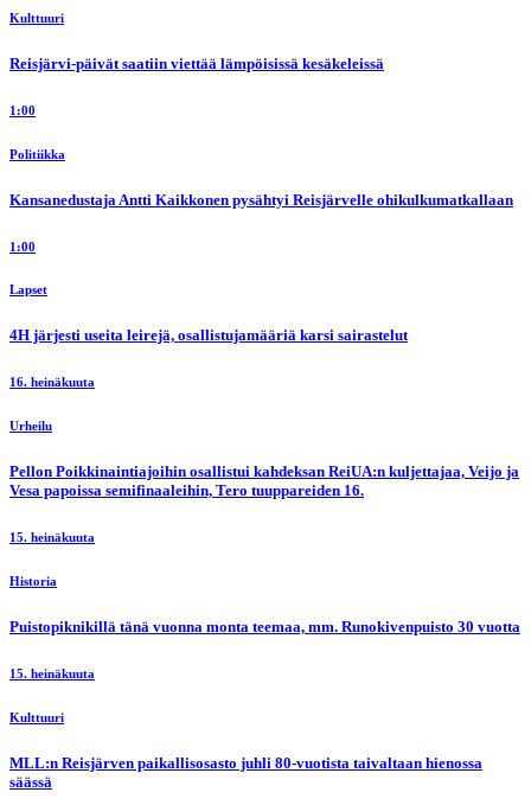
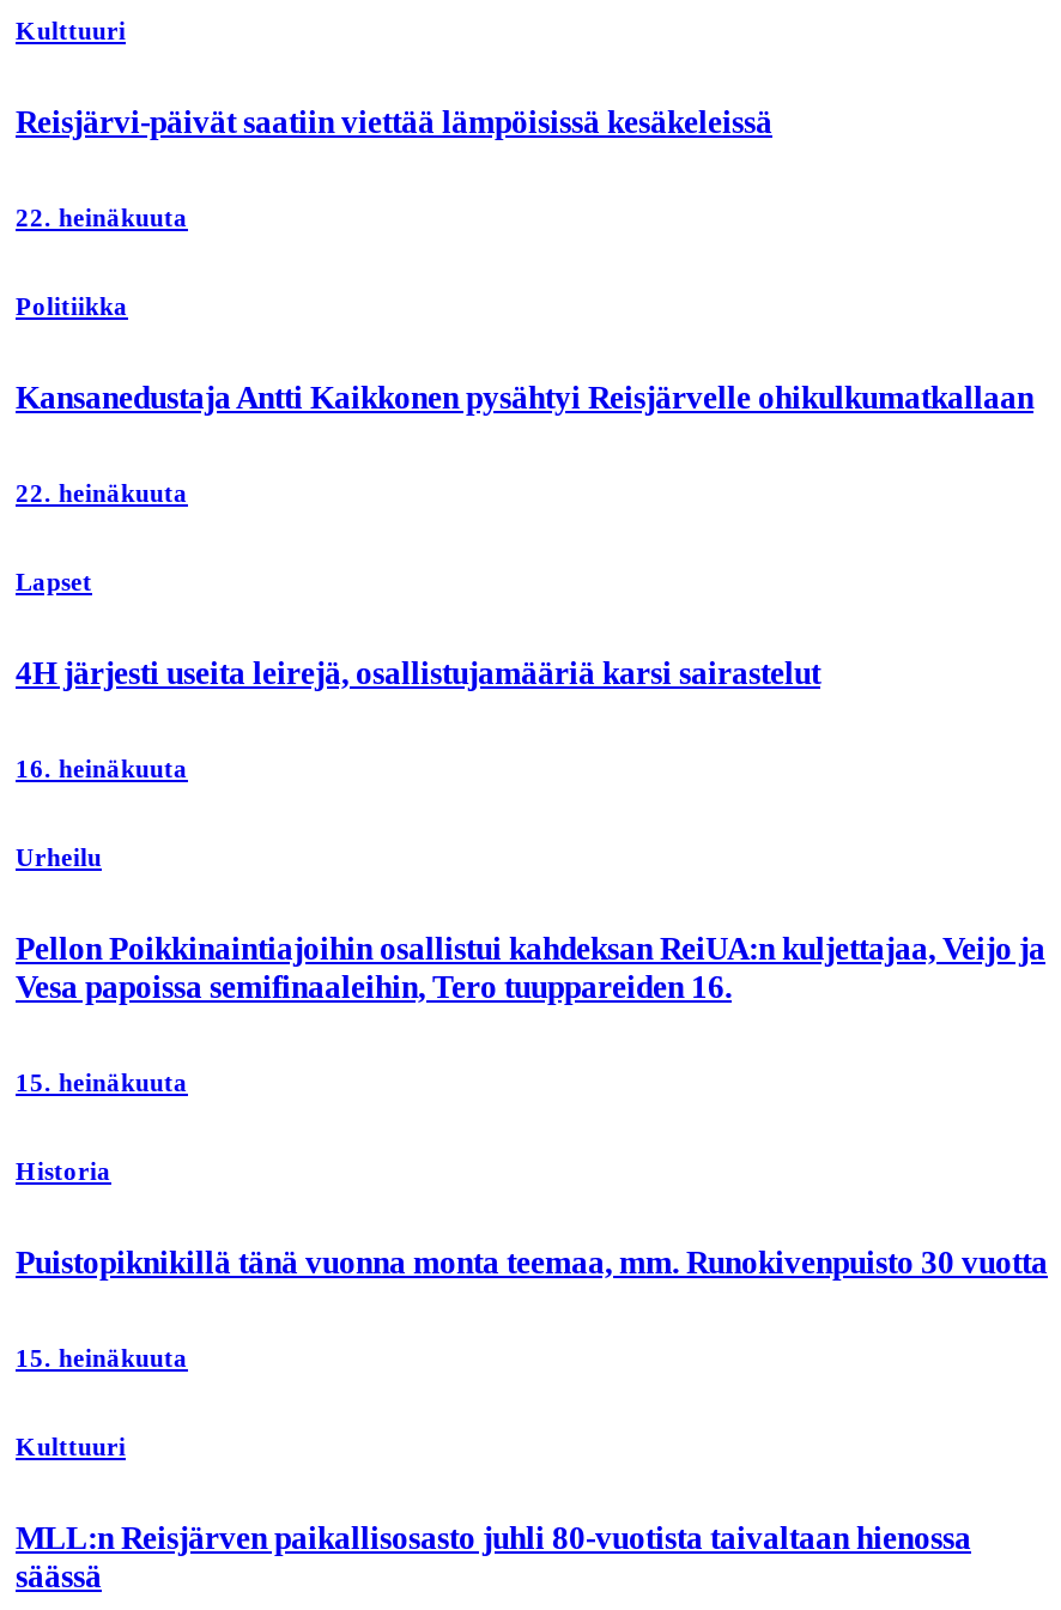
[9,103,36,117] 1:00 -> [16,203,188,231] 22. heinäkuuta
[9,239,36,253] 1:00 -> [16,478,188,507] 22. heinäkuuta

